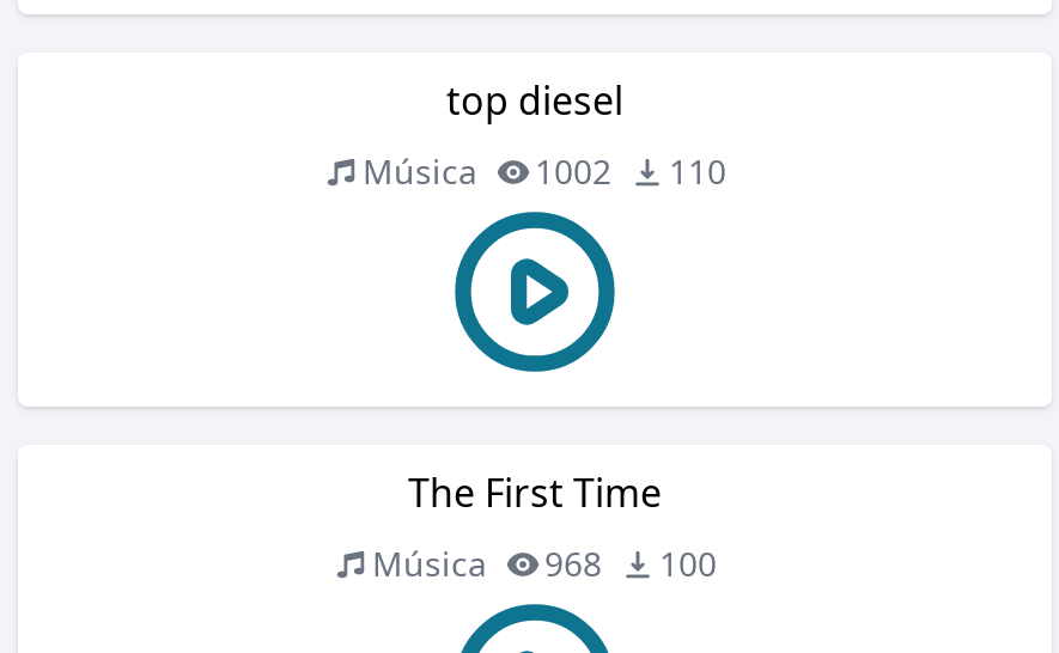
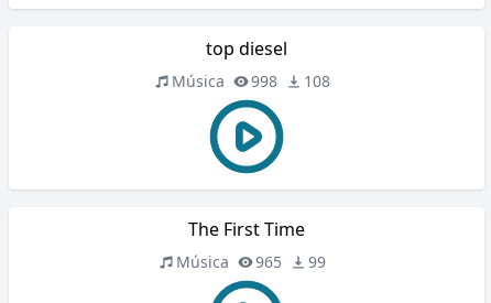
[535,148,611,194] 1002 -> [251,71,277,91] 998
[669,148,726,194] 110 -> [304,71,330,91] 108
[544,541,602,586] 968 -> [255,251,282,272] 965
[659,541,717,586] 100 -> [308,251,326,272] 99

